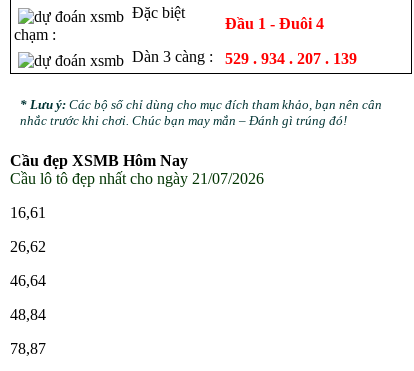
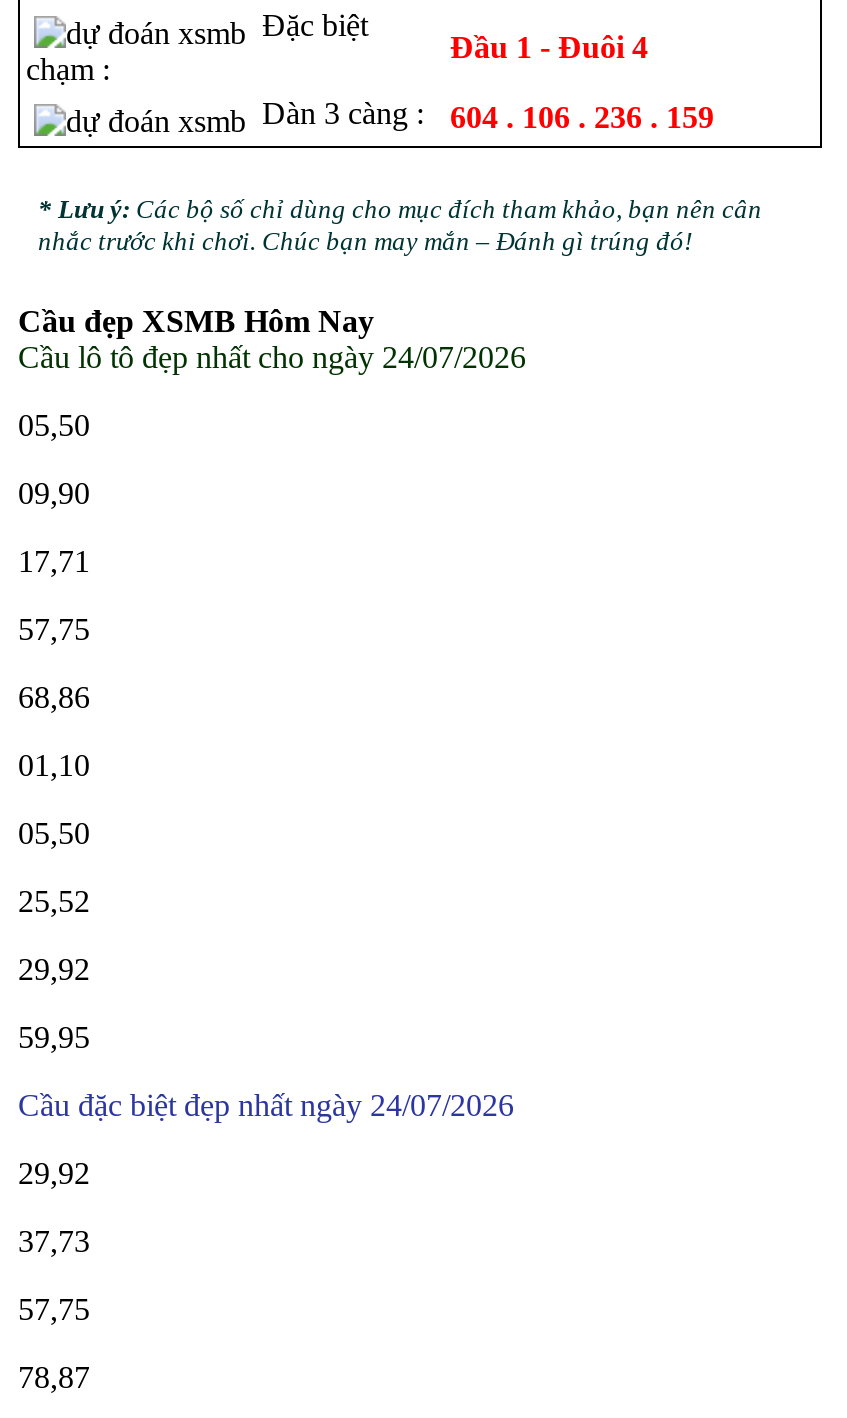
[124,48,357,67] Dàn 3 càng : 529 . 934 . 207 . 139 -> [246,97,714,135] Dàn 3 càng : 604 . 106 . 236 . 159
[10,170,264,323] Cầu lô tô đẹp nhất cho ngày 21/07/2026 | 16,61 | 26,62 | 46,64 | 48,84 -> [18,341,526,1327] Cầu lô tô đẹp nhất cho ngày 24/07/2026 | 05,50 | 09,90 | 17,71 | 57,75 | 68,86 | 01,10 | 05,50 | 25,52 | 29,92 | 59,95 | Cầu đặc biệt đẹp nhất ngày 24/07/2026 | 29,92 | 37,73 | 57,75

